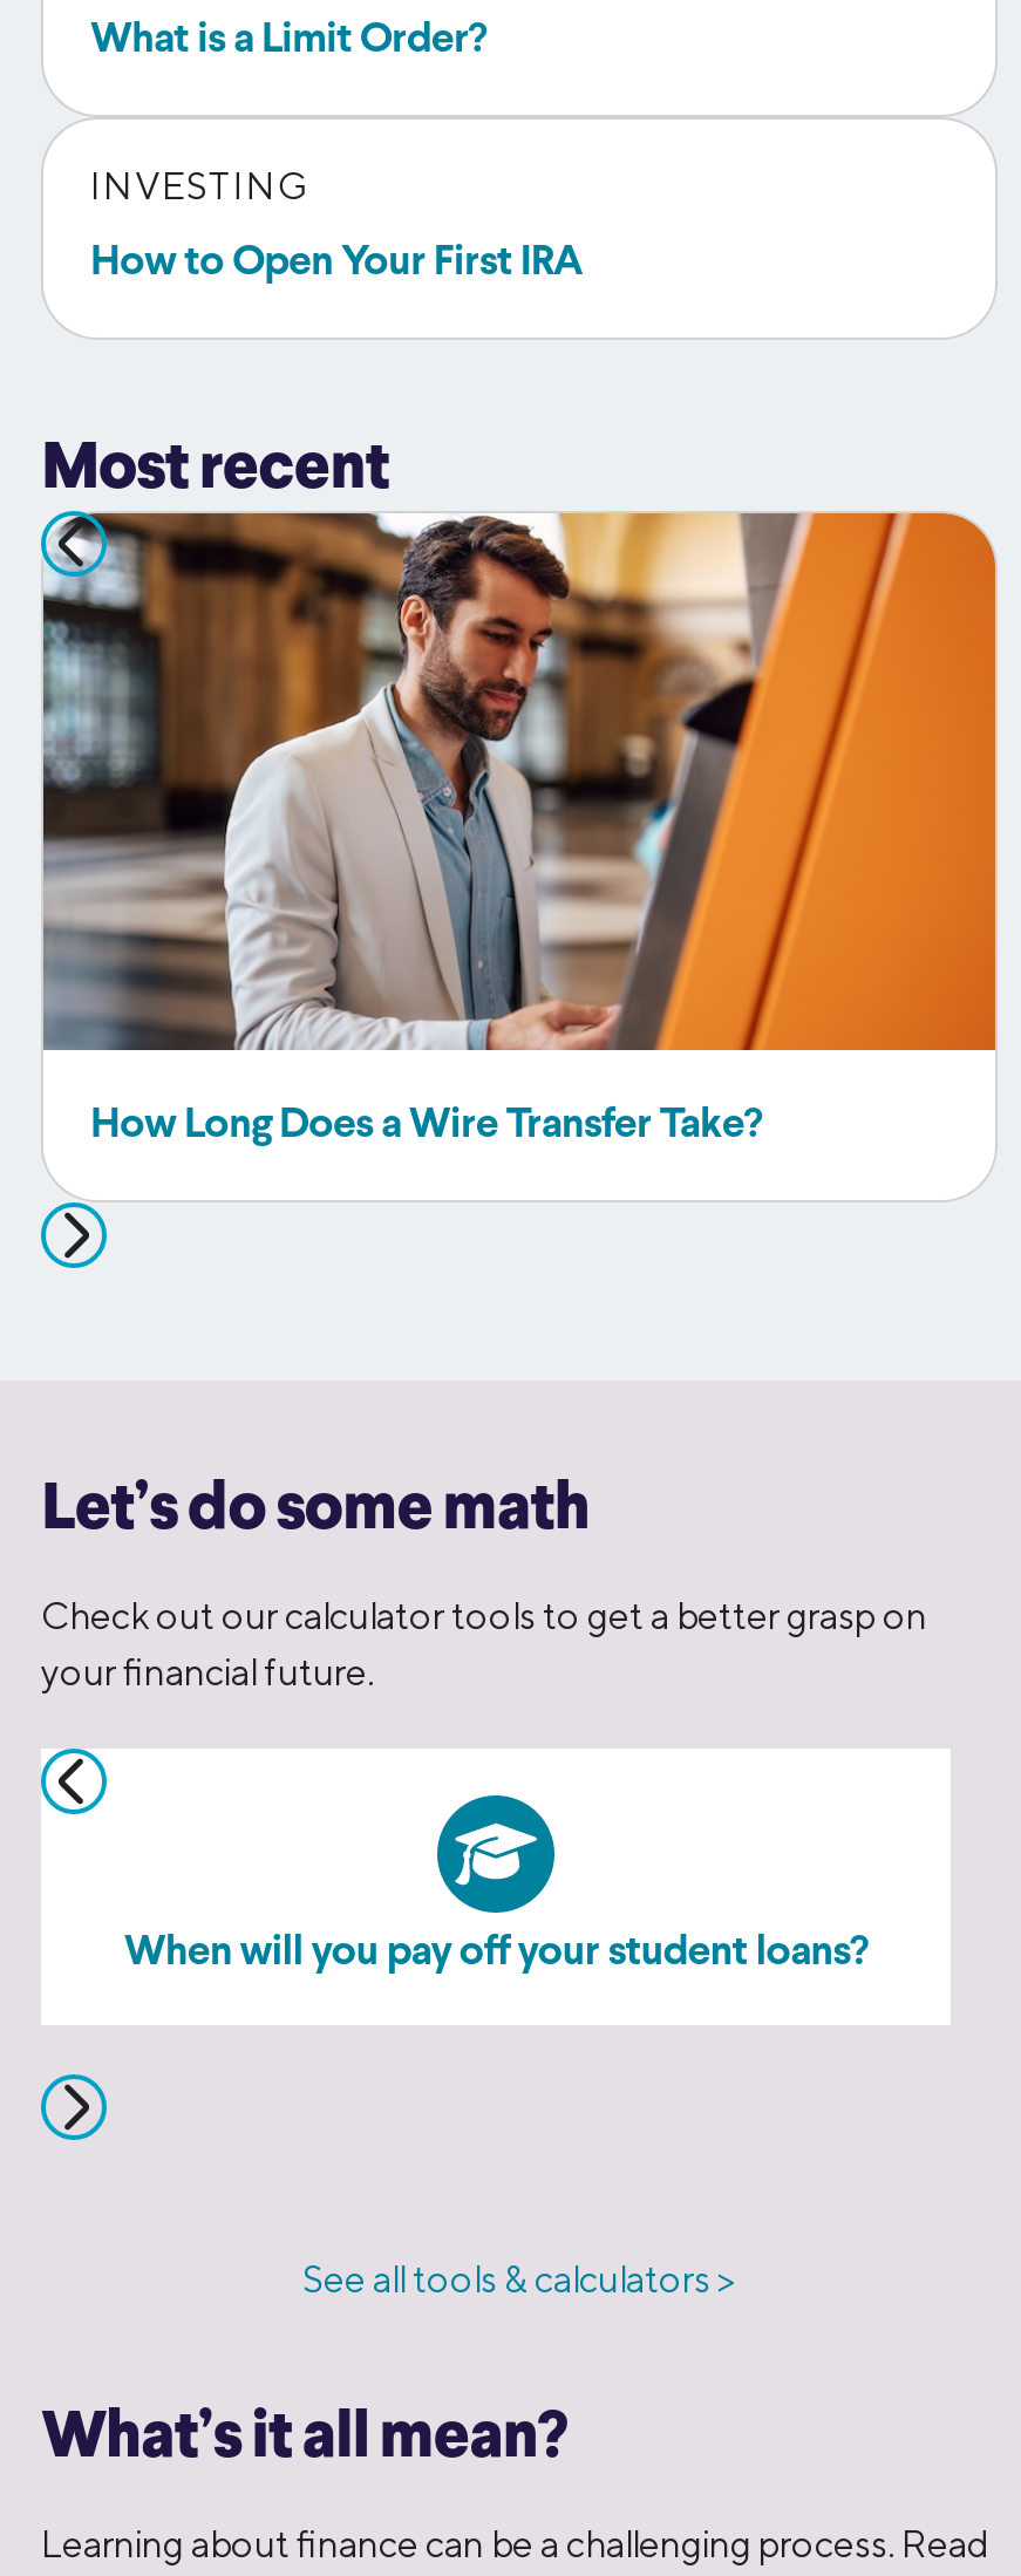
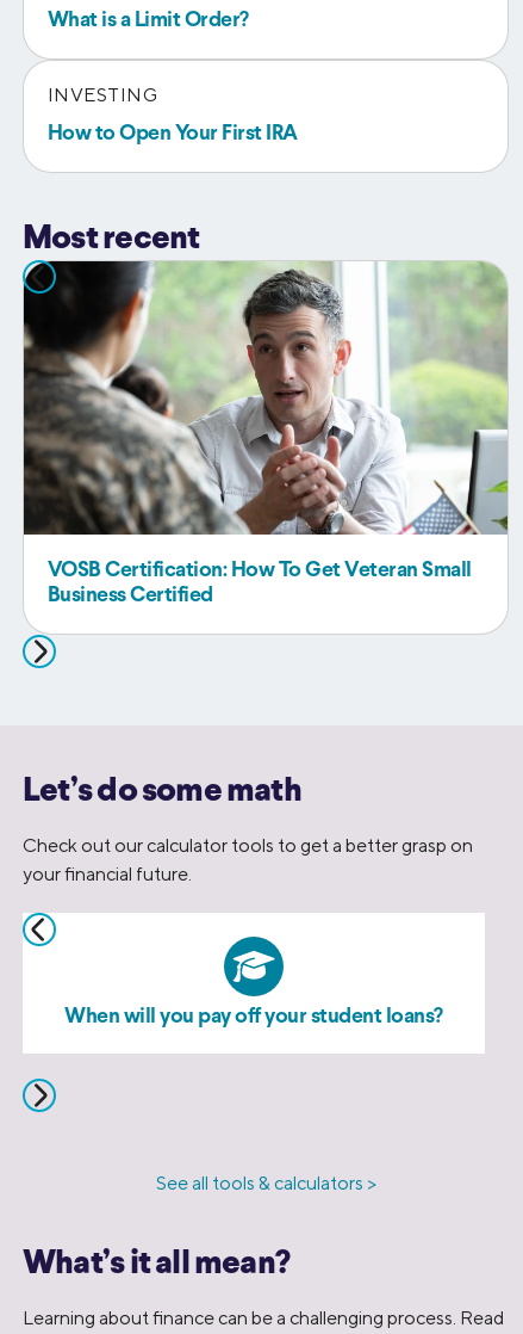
[41,511,998,1149] [image] | How Long Does a Wire Transfer Take? -> [23,260,509,607] [image] | VOSB Certification: How To Get Veteran Small | Business Certified

